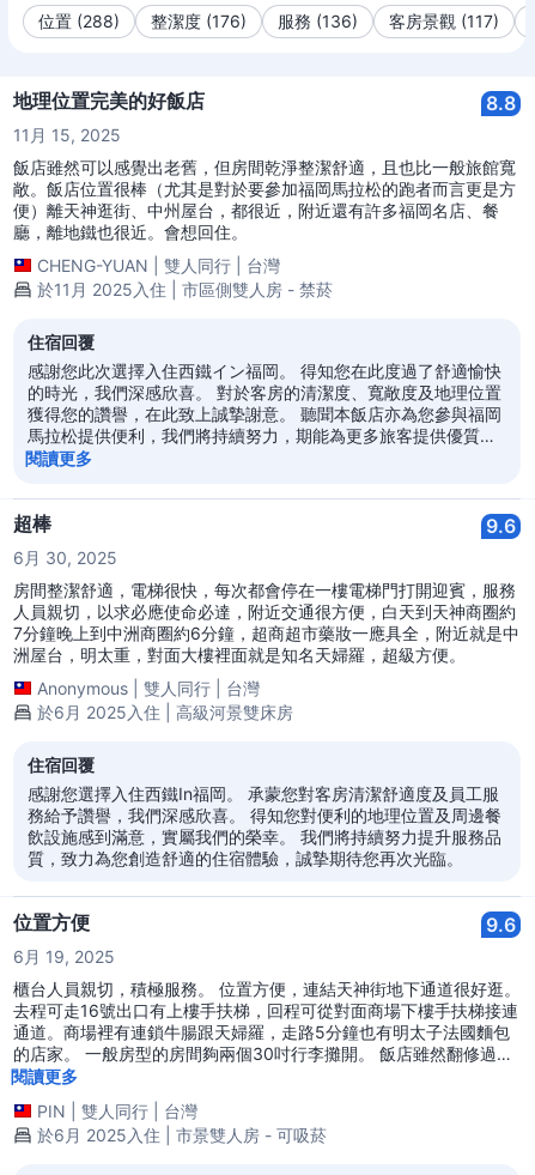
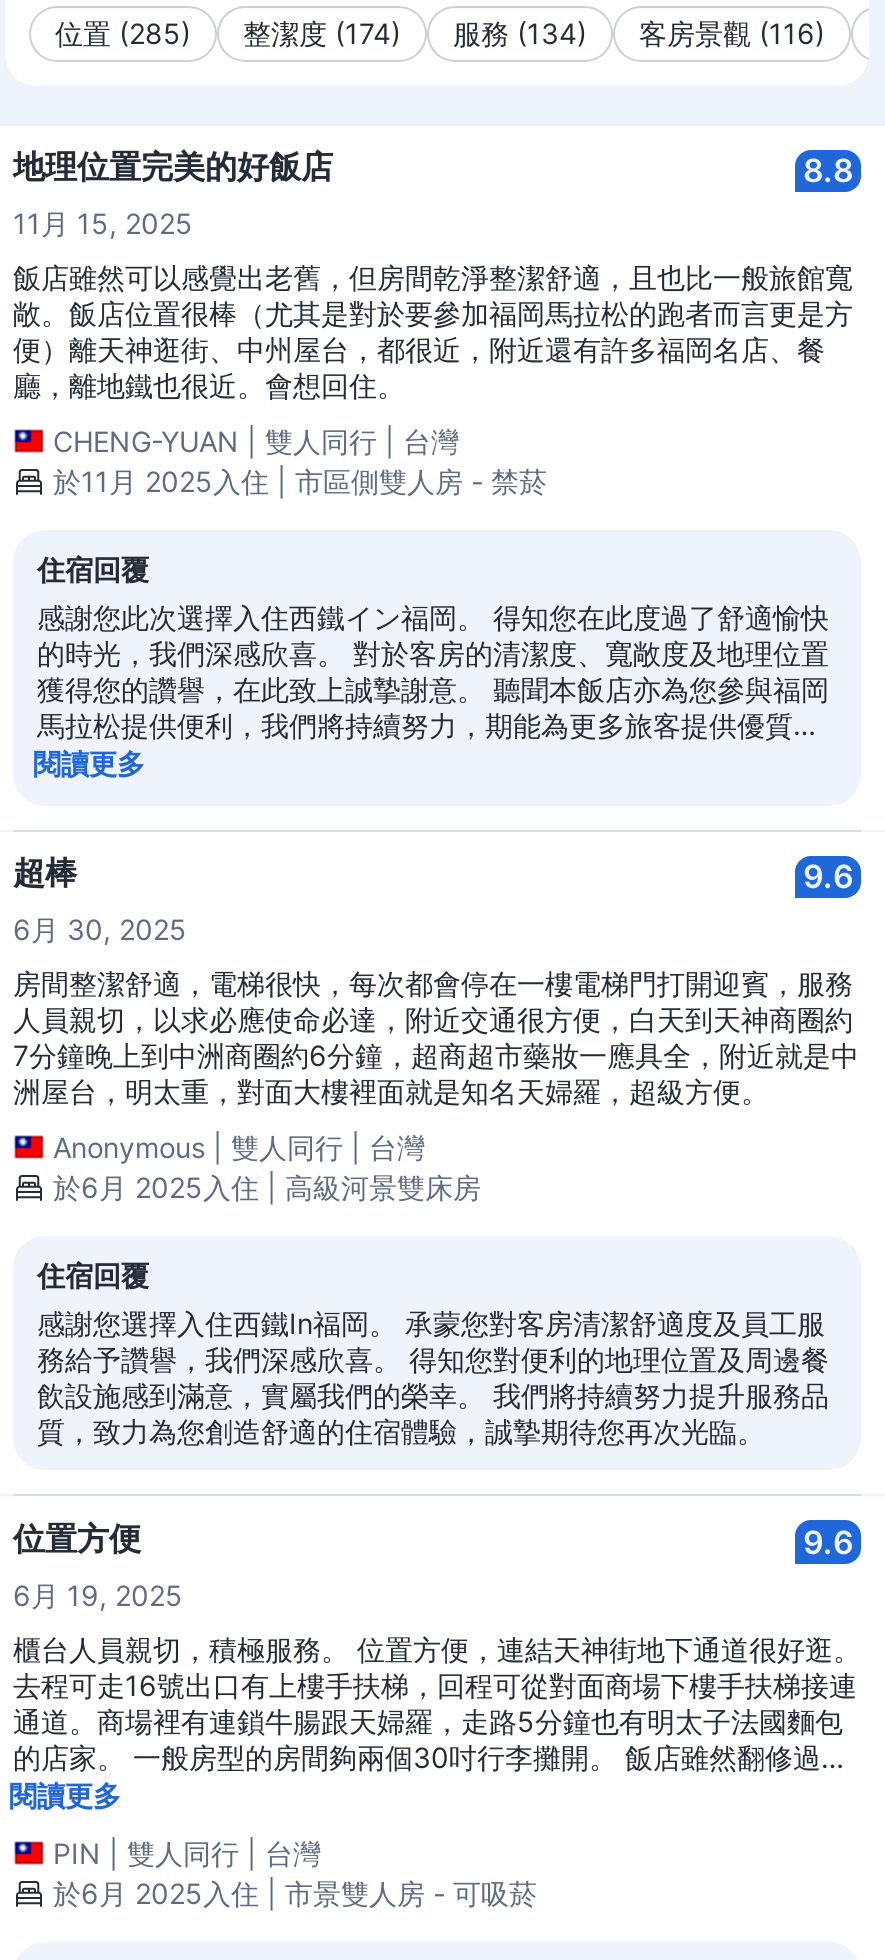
[38,10,120,31] 位置 (288) -> [55,15,191,49] 位置 (285)
[151,10,247,31] 整潔度 (176) -> [243,15,401,49] 整潔度 (174)
[278,10,358,31] 服務 (136) -> [453,15,587,49] 服務 (134)
[389,10,499,31] 客房景觀 (117) -> [639,15,825,49] 客房景觀 (116)

